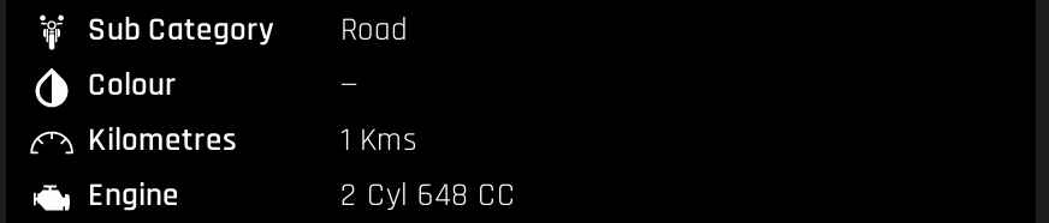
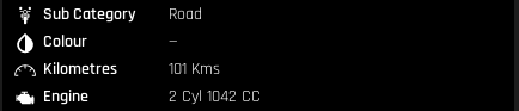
[340,117,417,160] 1 Kms -> [169,58,220,80] 101 Kms
[340,172,526,216] 2 Cyl 648 CC -> [169,86,265,107] 2 Cyl 1042 CC

